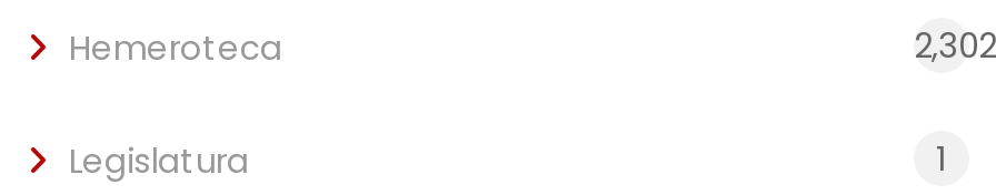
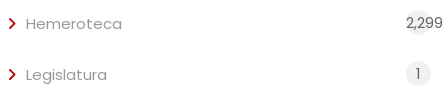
[914,23,996,70] 2,302 -> [406,12,443,33] 2,299

